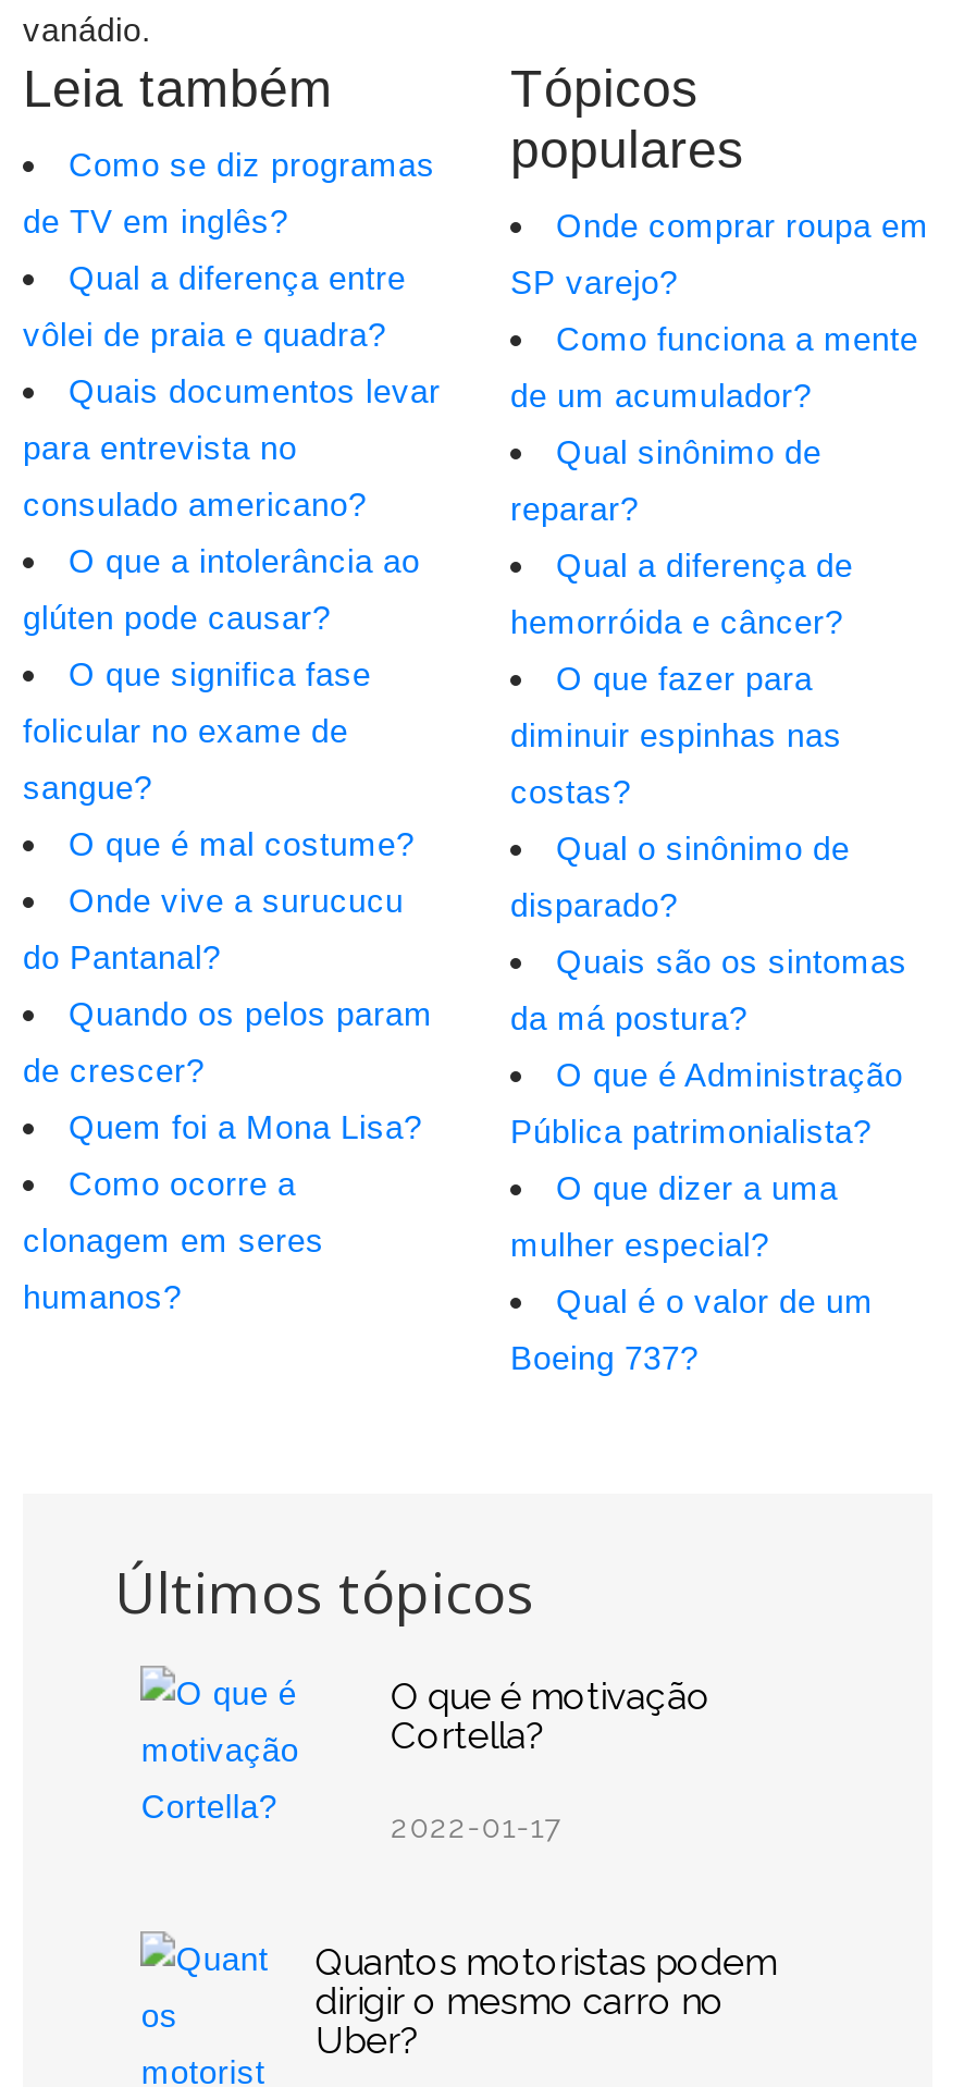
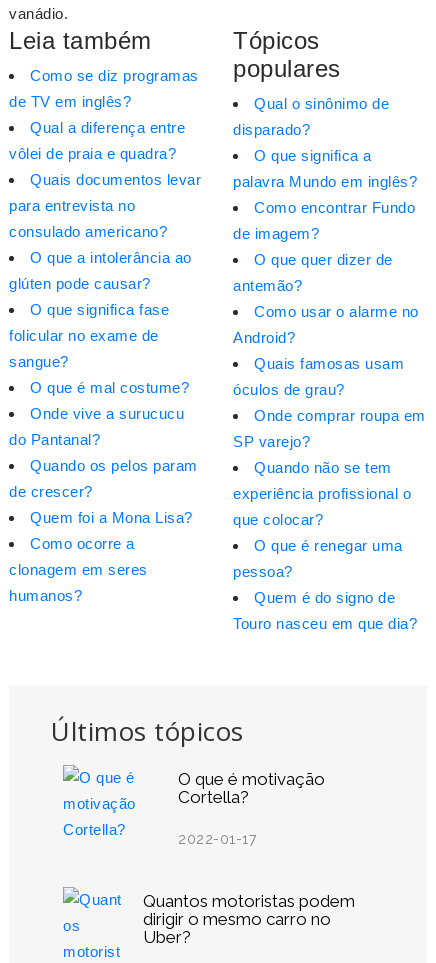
moved [510,207,929,301] -> [233,407,425,450]: Onde comprar roupa em | SP varejo?
[510,321,918,810] Como funciona a mente | de um acumulador? | Qual sinônimo de | reparar? | Qual a diferença de | hemorróida e câncer? | O que fazer para | diminuir espinhas nas | costas? -> none
moved [510,830,850,924] -> [233,95,389,138]: Qual o sinônimo de | disparado?
[510,943,907,1377] Quais são os sintomas | da má postura? | O que é Administração | Pública patrimonialista? | O que dizer a uma | mulher especial? | Qual é o valor de um | Boeing 737? -> [233,147,418,632] O que significa a | palavra Mundo em inglês? | Como encontrar Fundo | de imagem? | O que quer dizer de | antemão? | Como usar o alarme no | Android? | Quais famosas usam | óculos de grau? | Quando não se tem | experiência profissional o | que colocar? | O que é renegar uma | pessoa? | Quem é do signo de | Touro nasceu em que dia?

